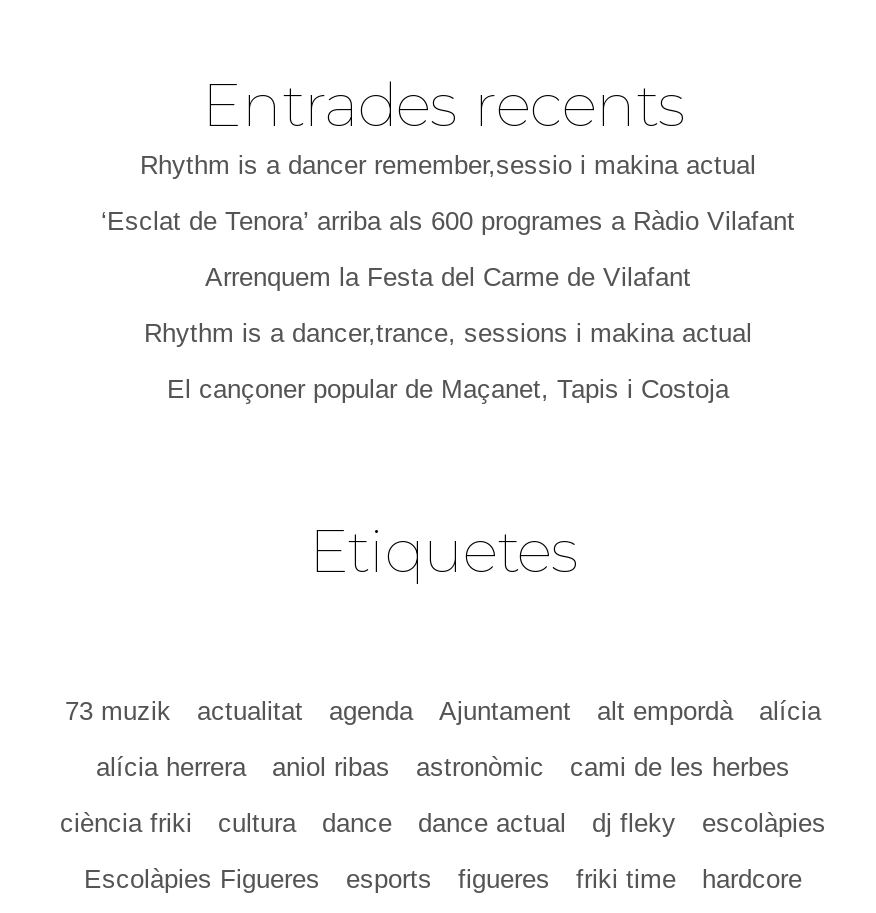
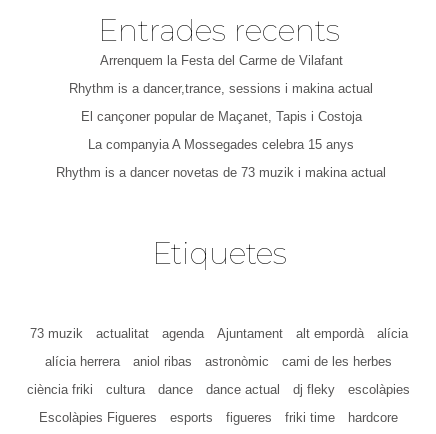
[101,150,795,236] Rhythm is a dancer remember,sessio i makina actual | ‘Esclat de Tenora’ arriba als 600 programes a Ràdio Vilafant -> none
moved [144,262,752,404] -> [69,53,373,124]: Arrenquem la Festa del Carme de Vilafant | Rhythm is a dancer,trance, sessions i makina actual | El cançoner popular de Maçanet, Tapis i Costoja
none -> [56,137,386,180] La companyia A Mossegades celebra 15 anys | Rhythm is a dancer novetas de 73 muzik i makina actual

